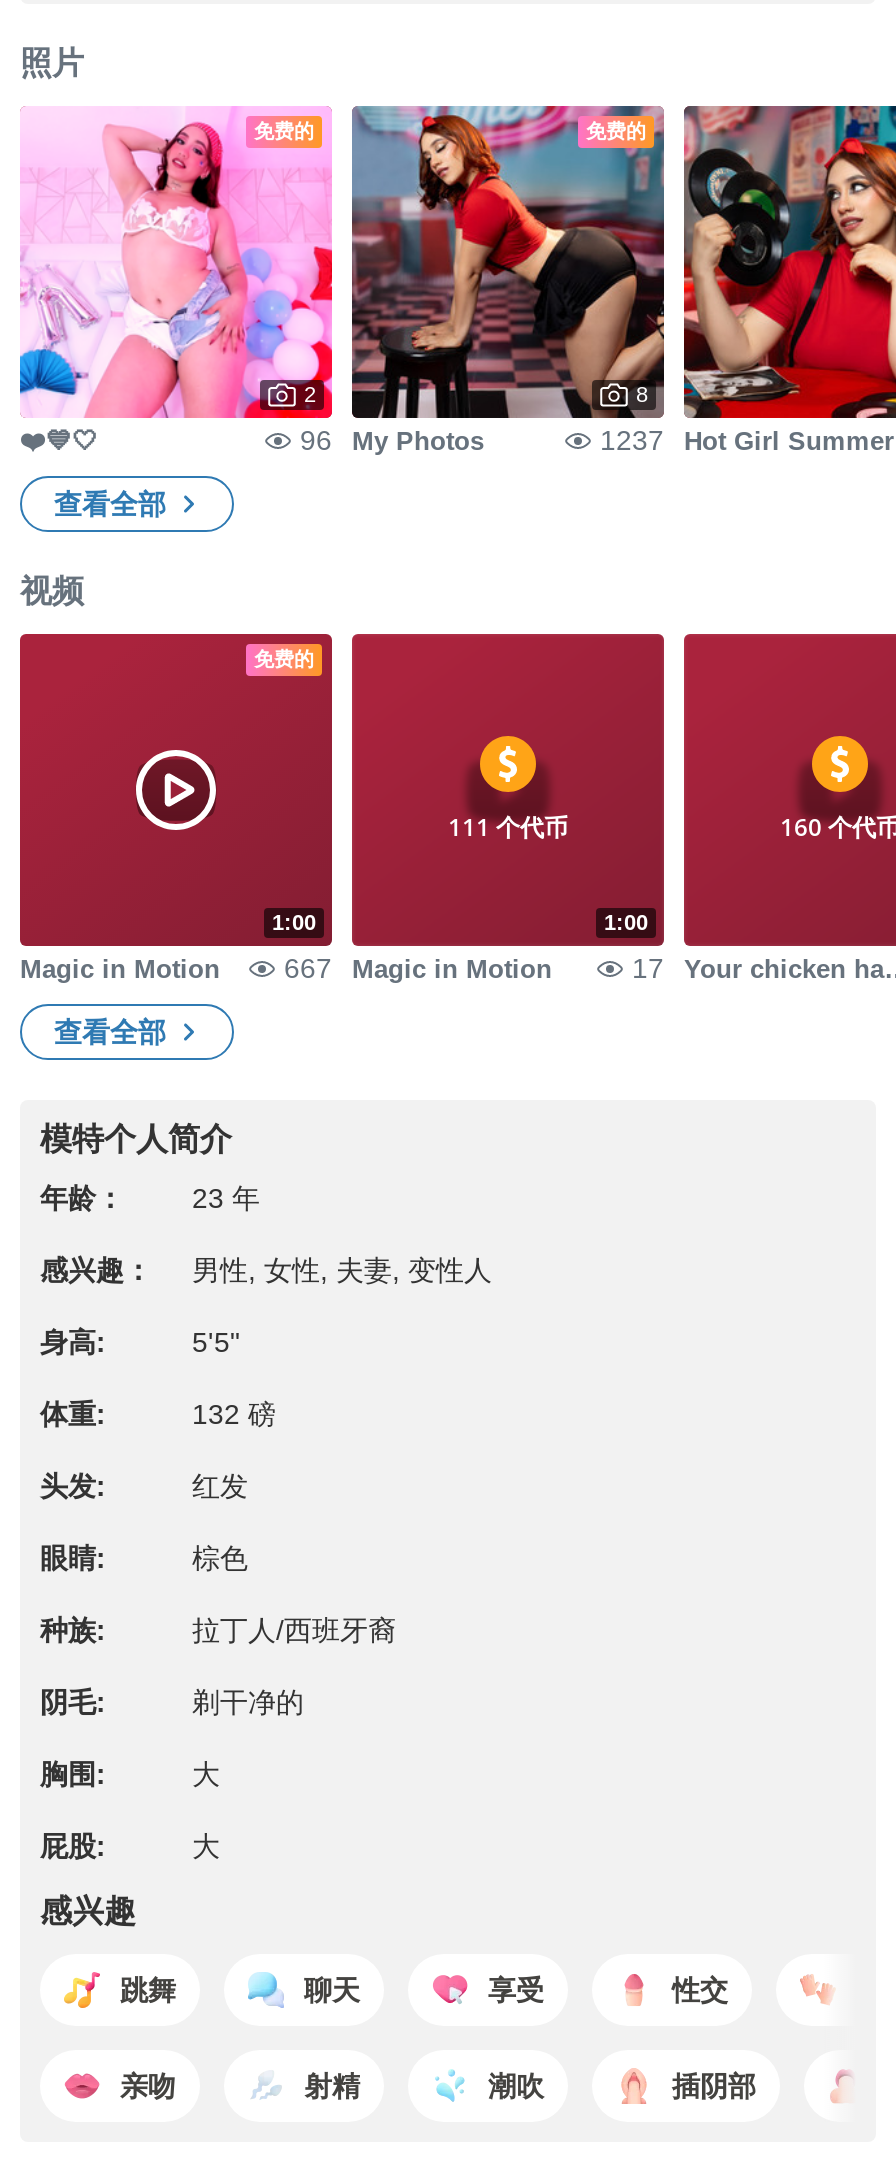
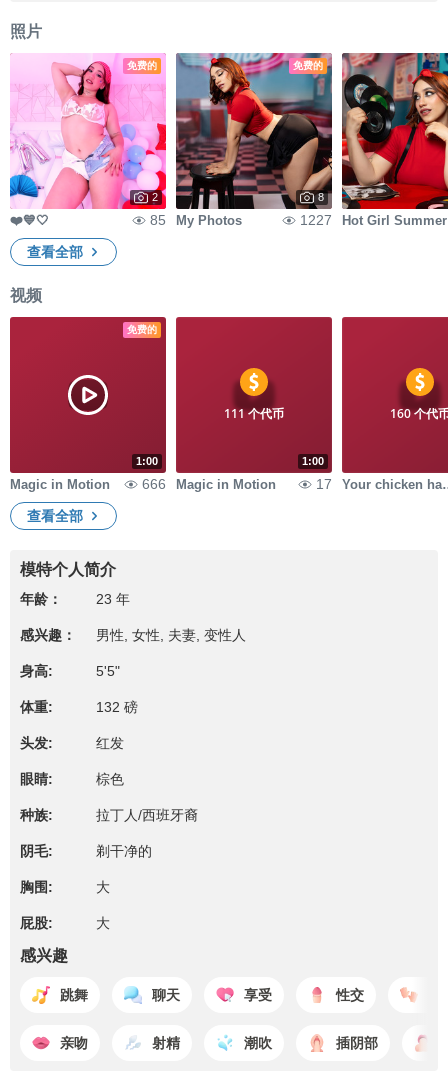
[300,424,484,456] 96 My Photos -> [150,212,242,228] 85 My Photos
[600,424,664,456] 1237 -> [300,212,332,228] 1227
[284,952,552,984] 667 Magic in Motion -> [142,476,276,492] 666 Magic in Motion

